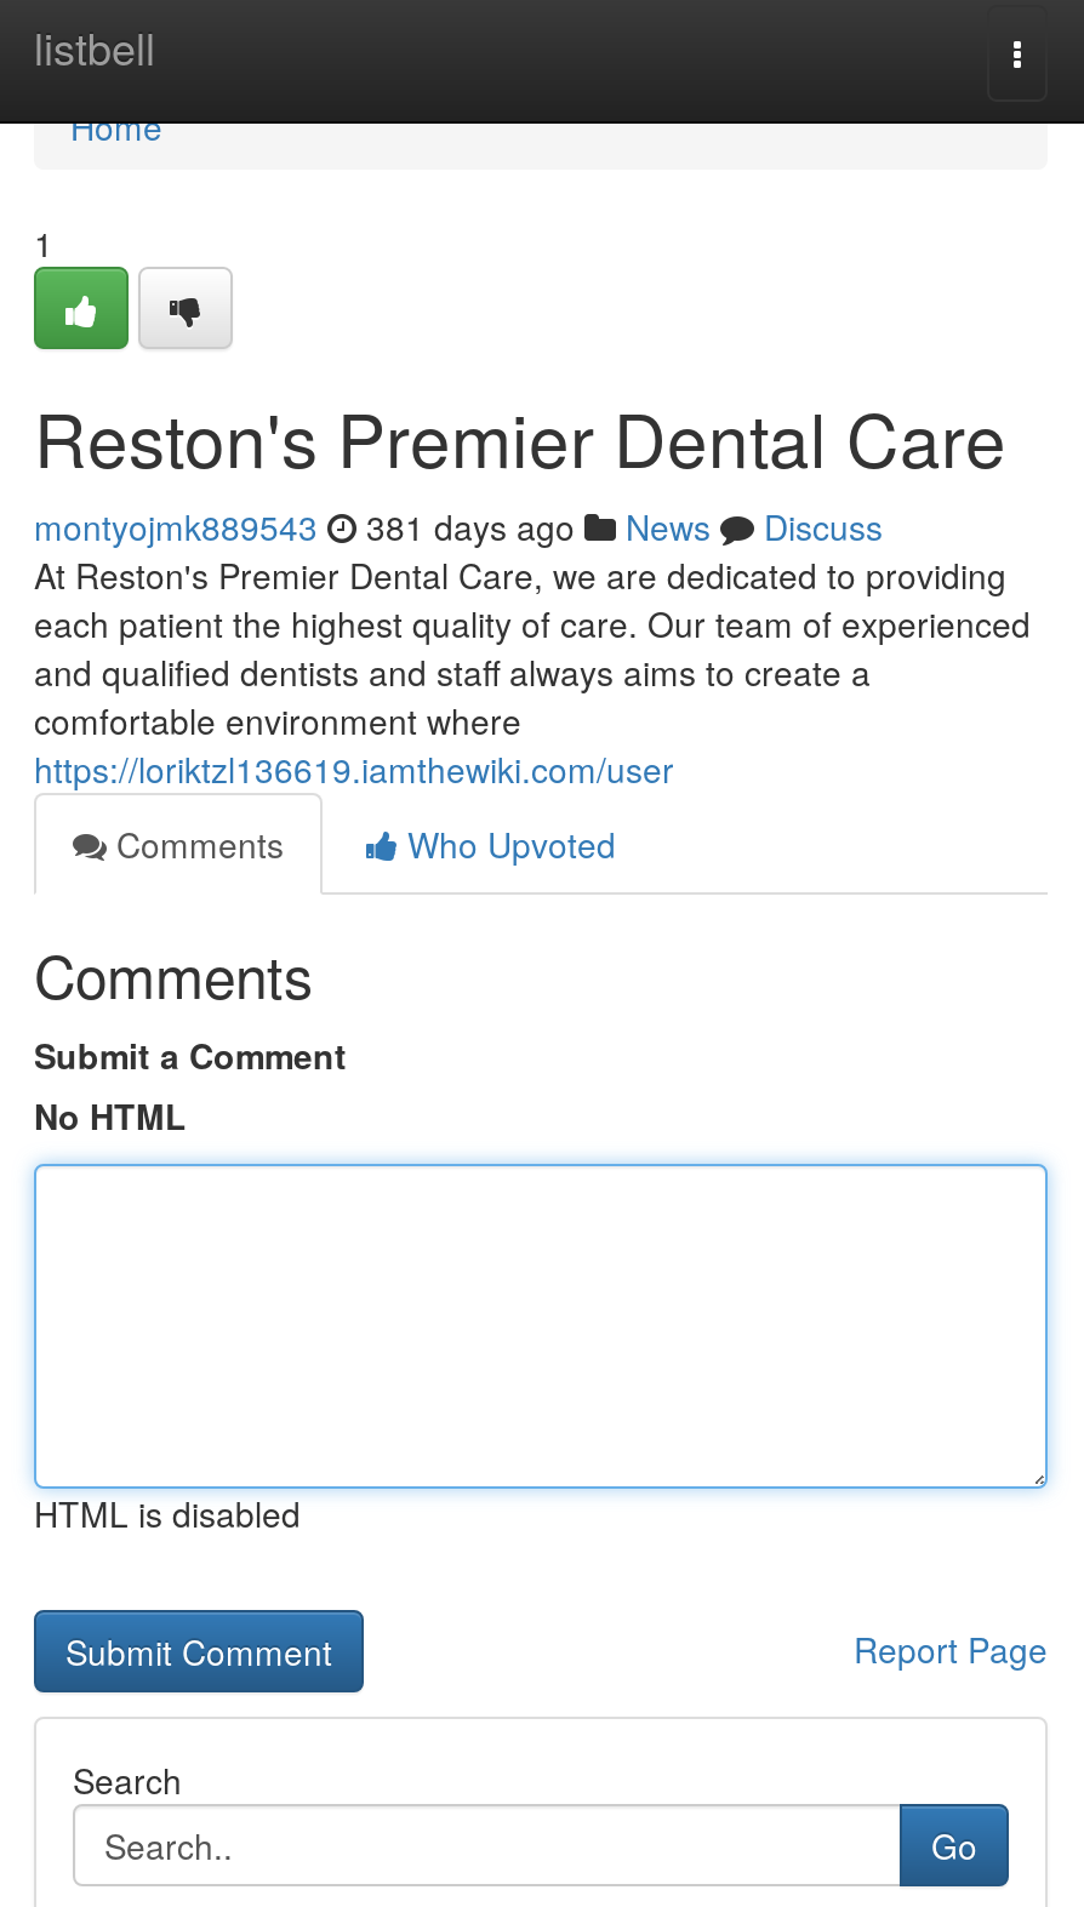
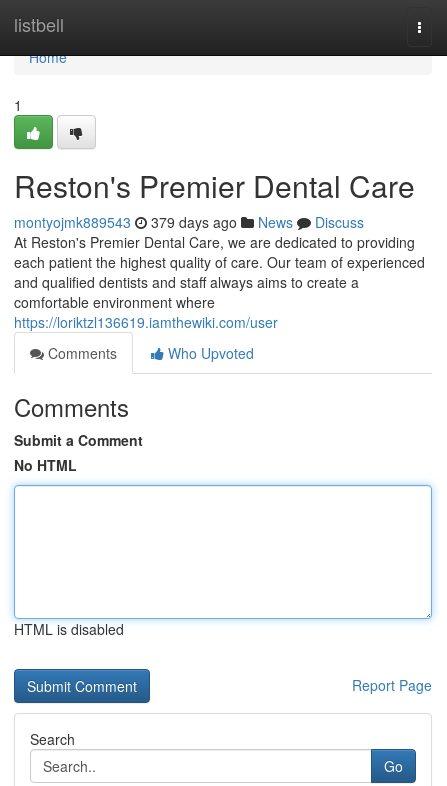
[34,502,883,550] montyojmk889543 381 days ago News Discuss -> [14,212,364,232] montyojmk889543 379 days ago News Discuss

